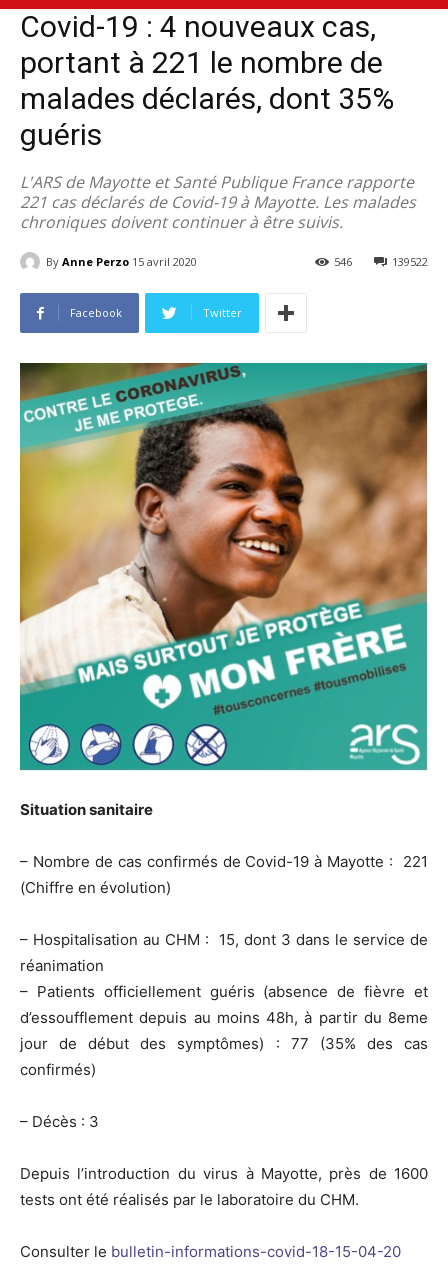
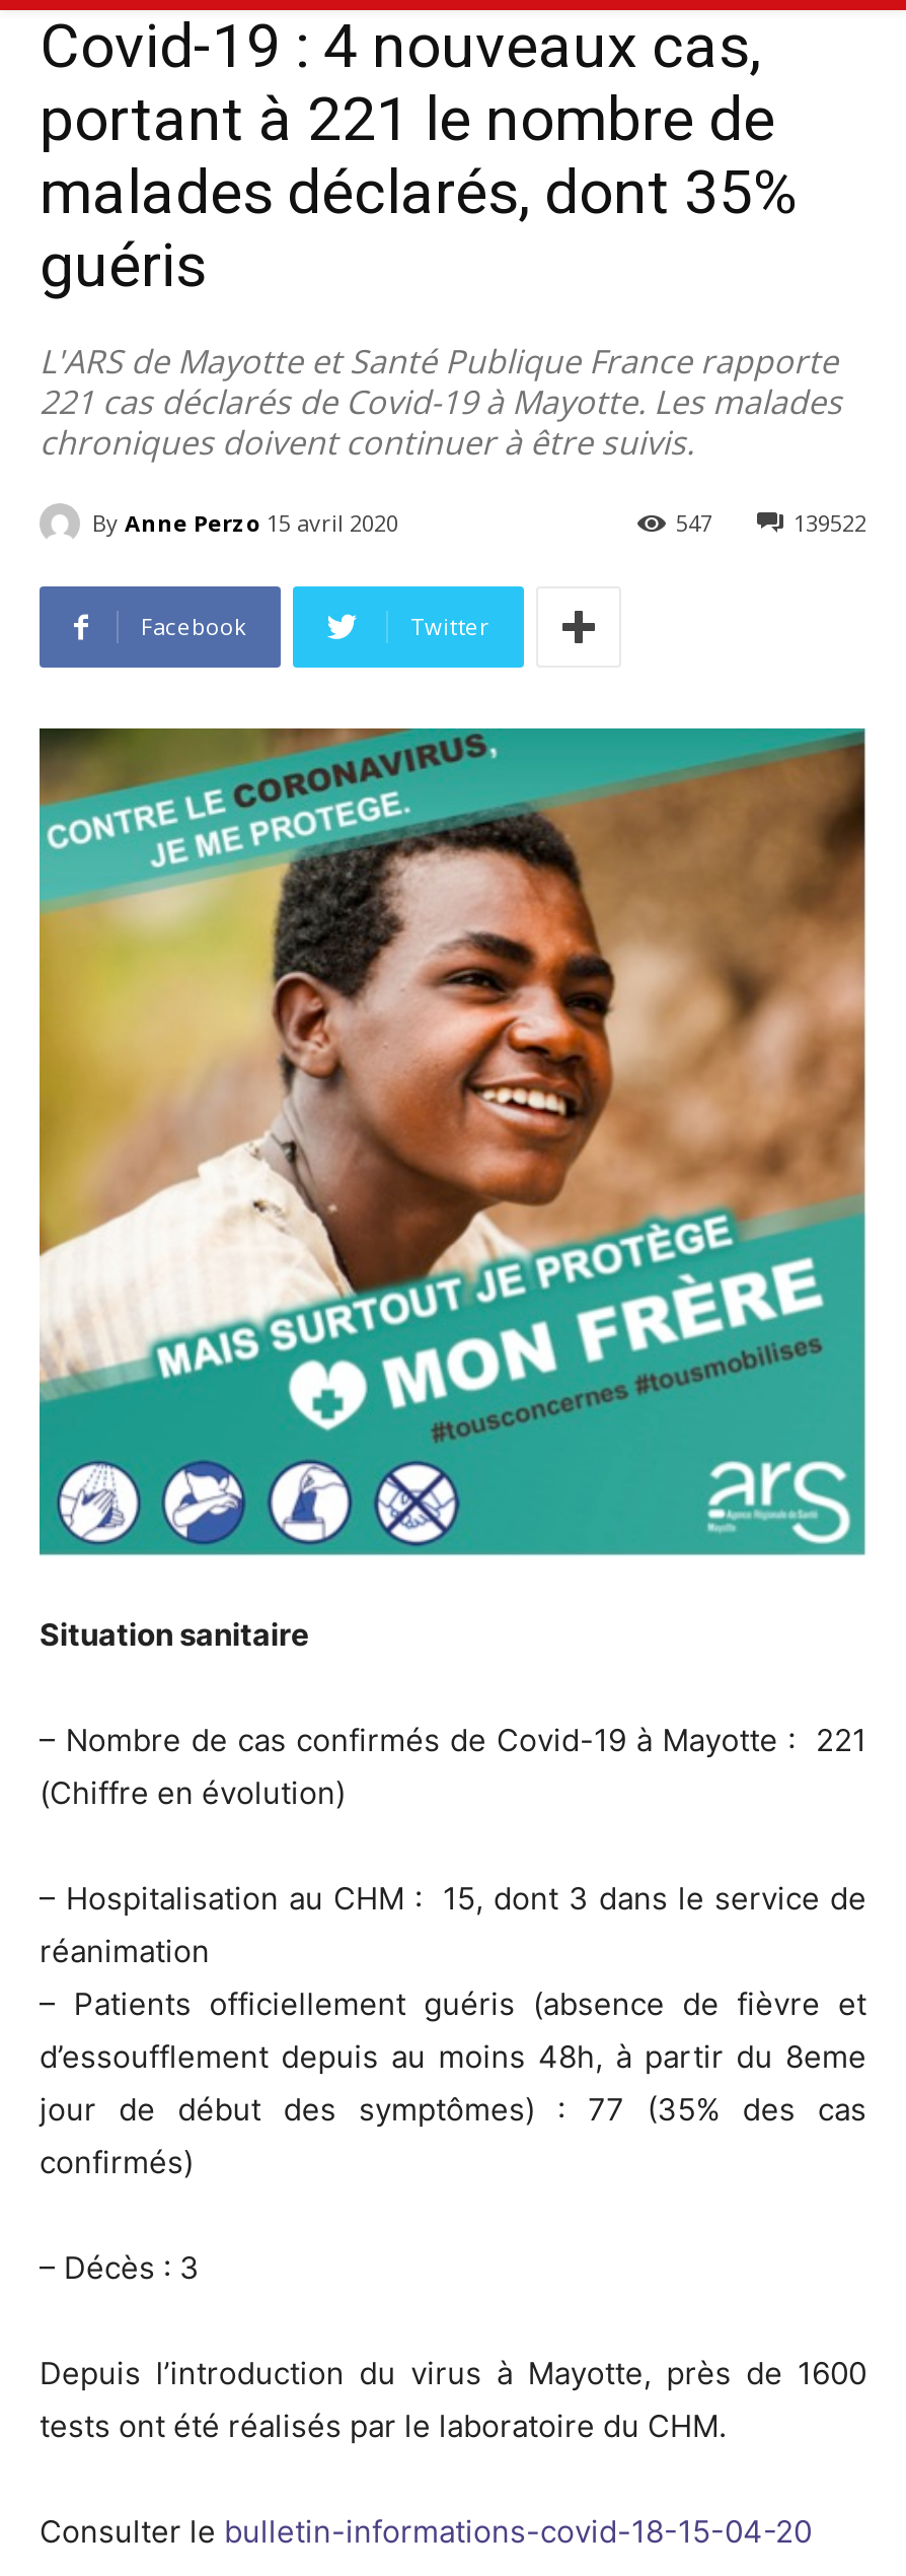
[334,254,352,269] 546 -> [676,507,712,538] 547

